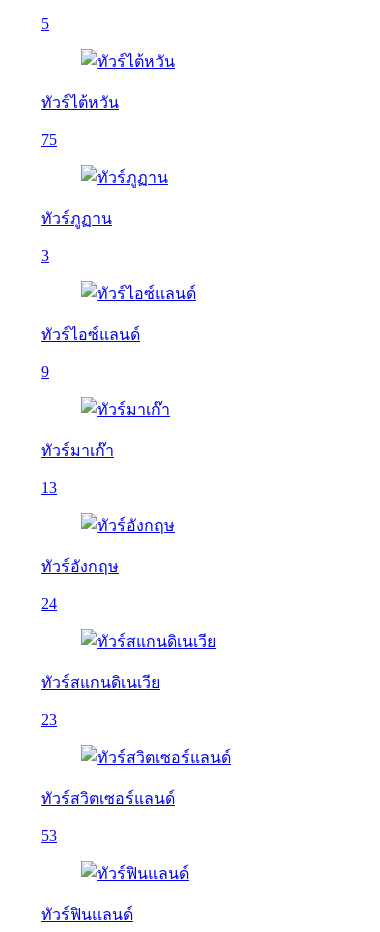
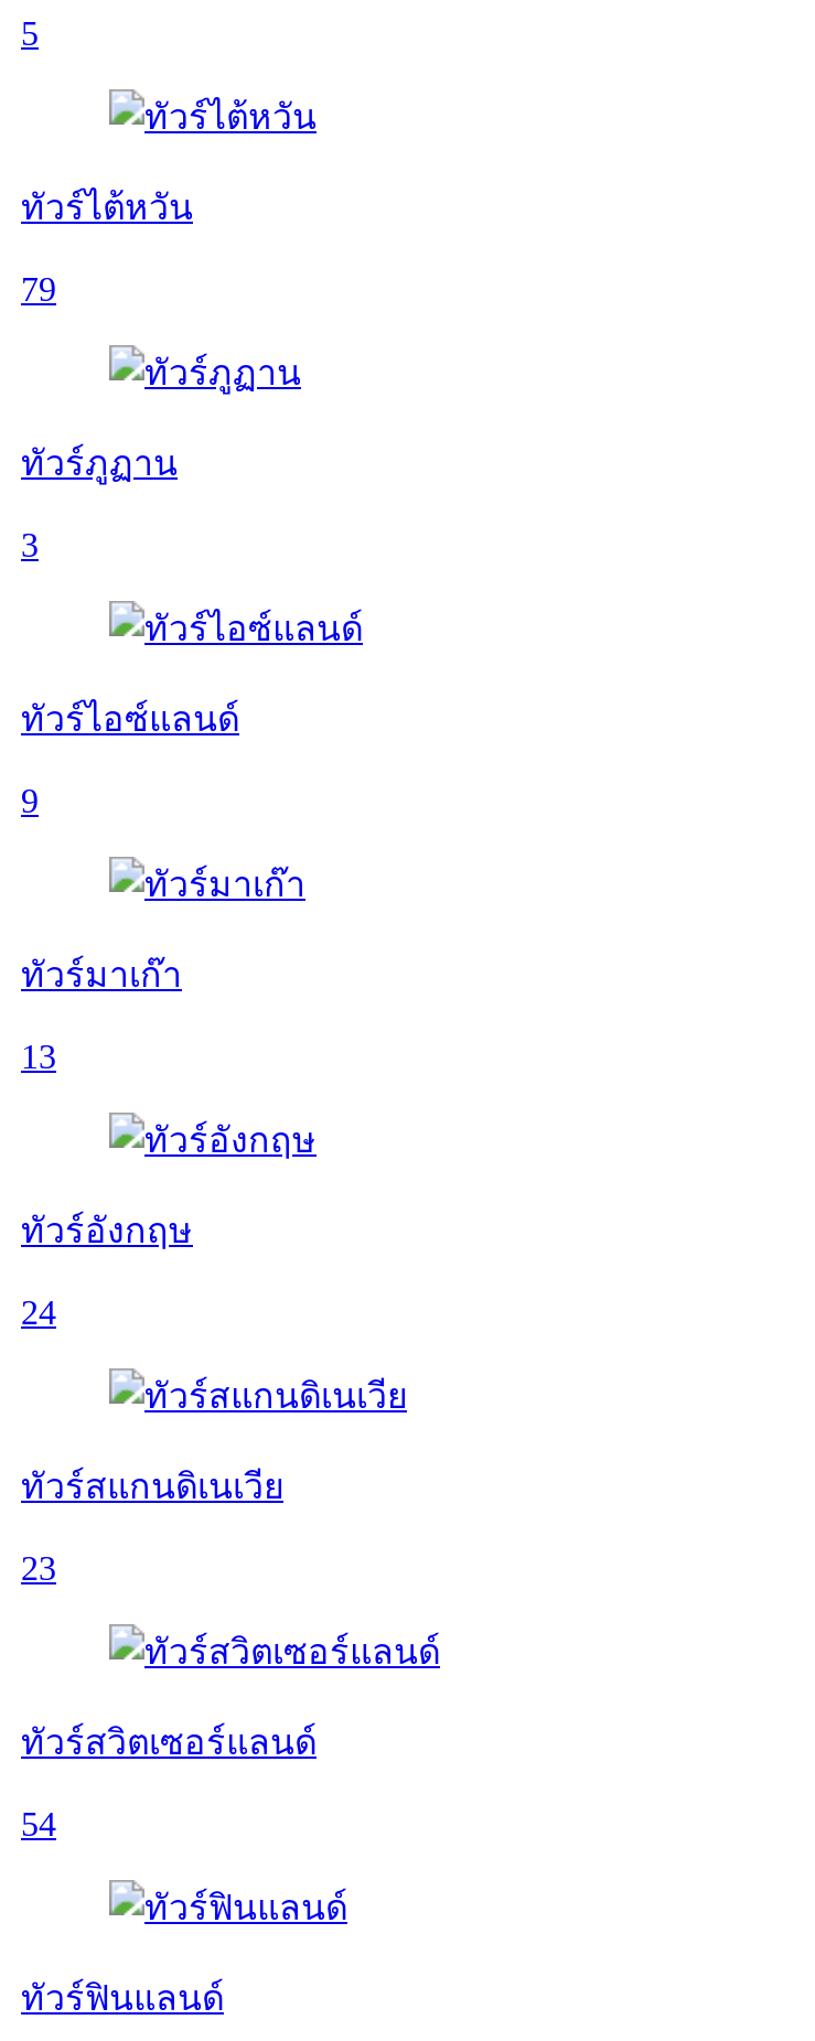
[41,131,57,148] 75 -> [21,270,56,308] 79
[41,827,57,844] 53 -> [21,1805,56,1843] 54

